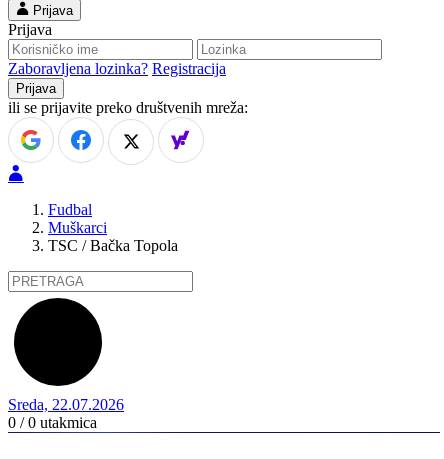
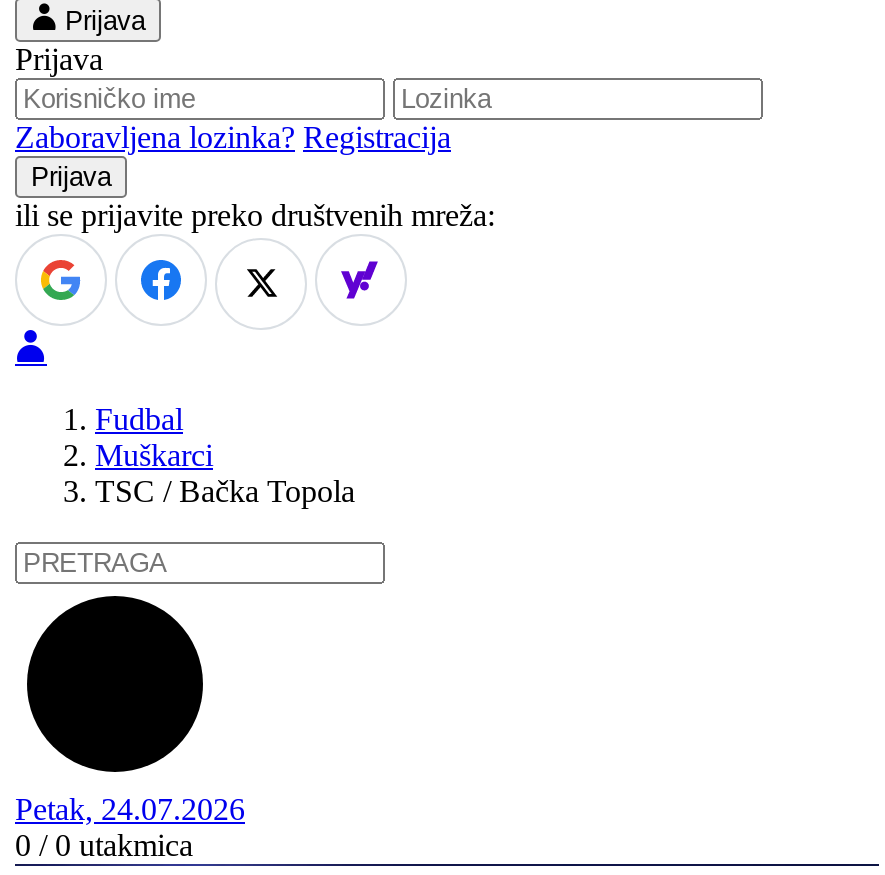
[8,396,124,413] Sreda, 22.07.2026 -> [15,792,245,826] Petak, 24.07.2026

